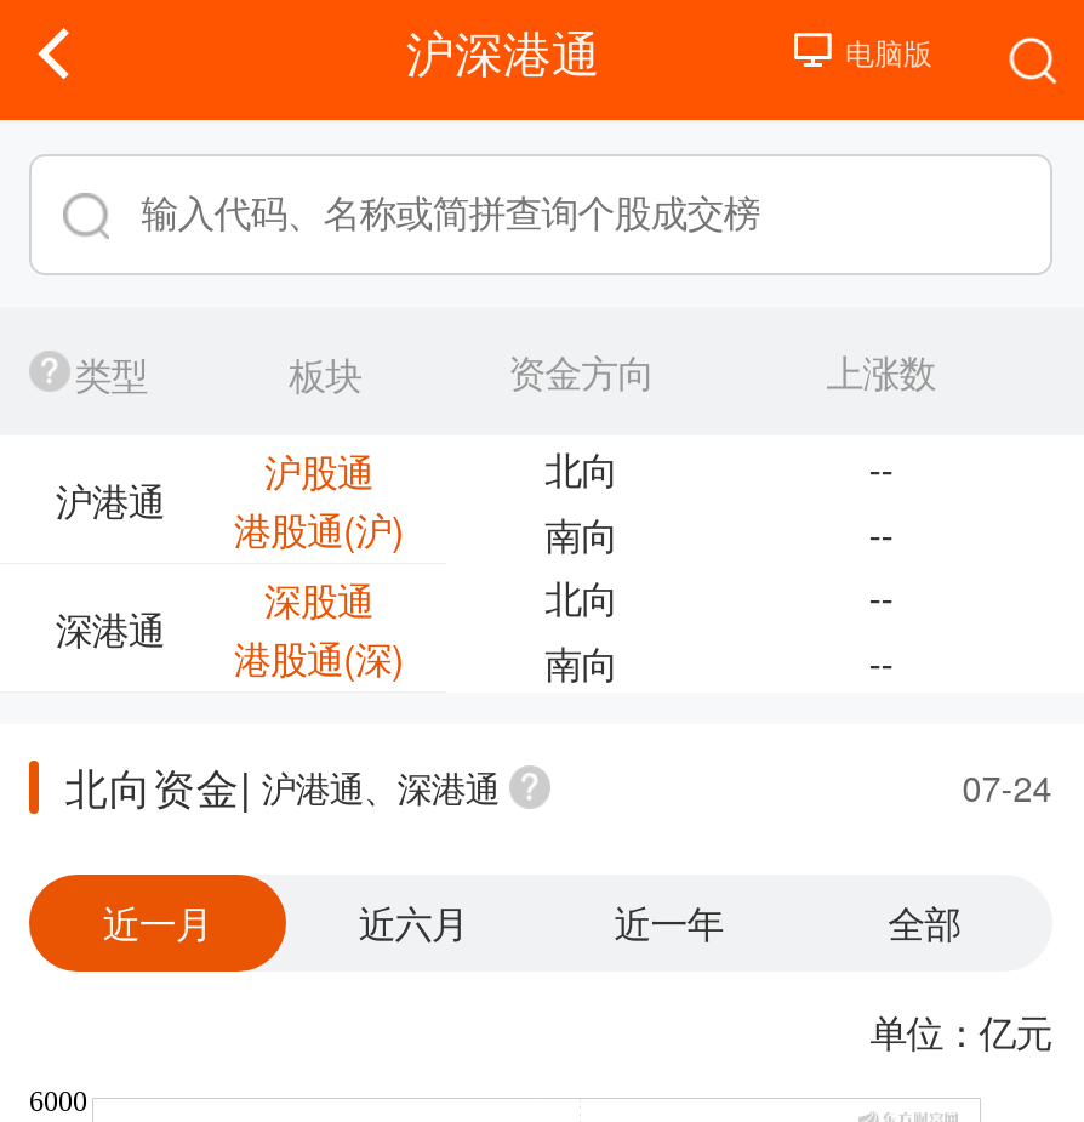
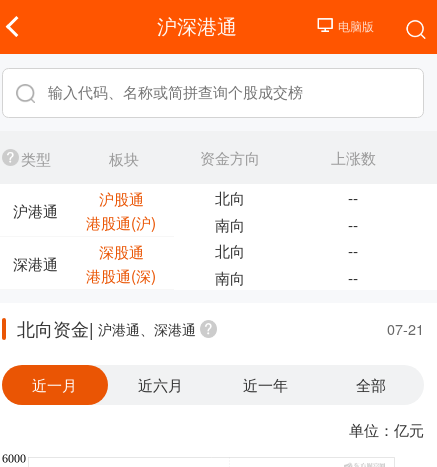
[962,763,1052,812] 07-24 -> [387,319,424,339] 07-21

